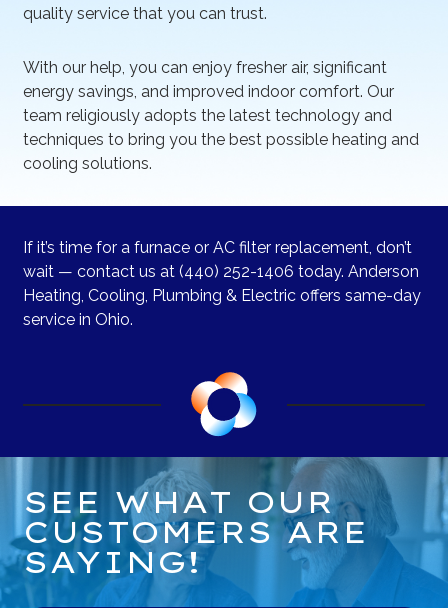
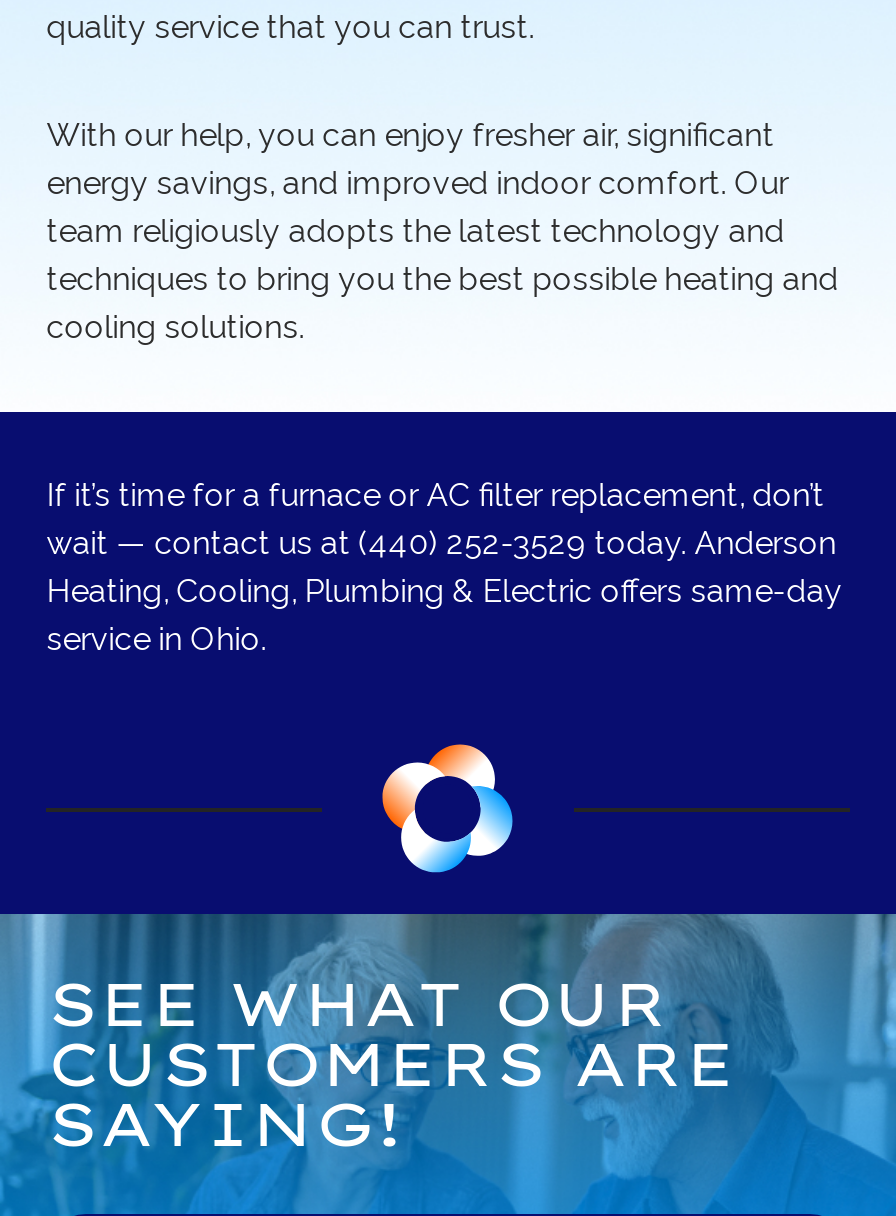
[23,262,419,281] wait — contact us at (440) 252-1406 today. Anderson -> [46,524,836,562] wait — contact us at (440) 252-3529 today. Anderson

